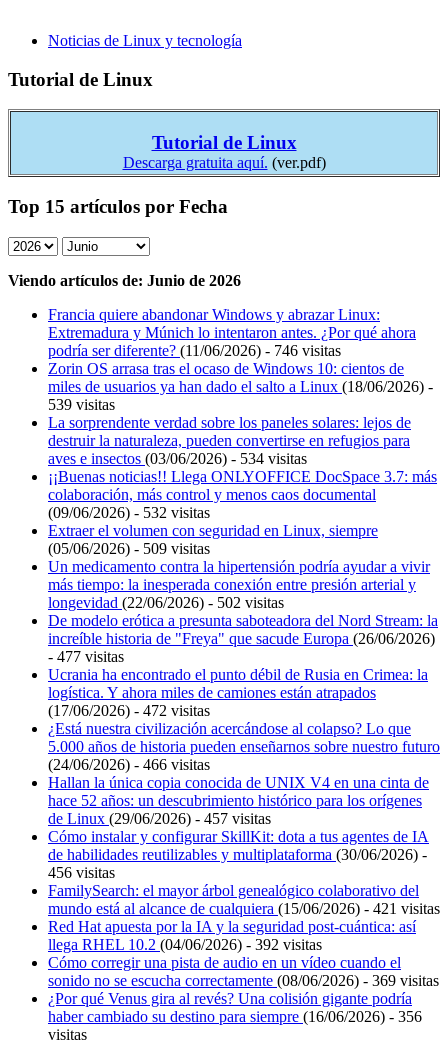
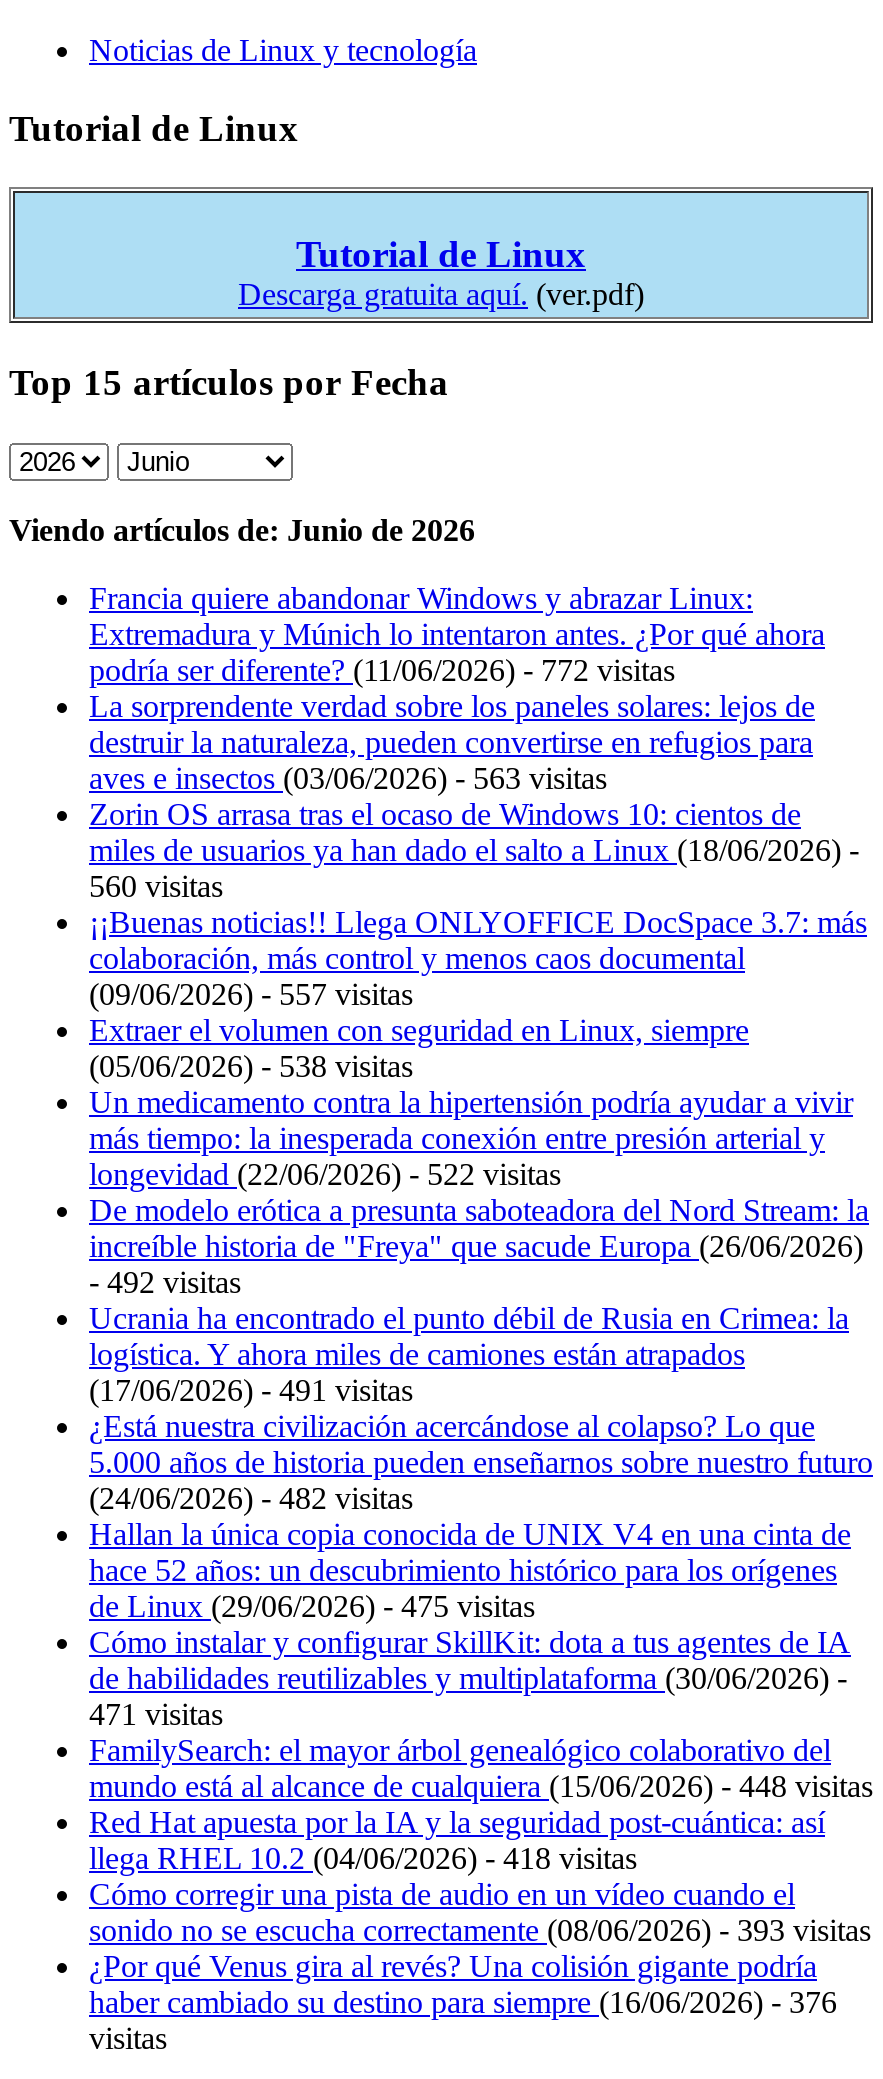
[48,342,341,359] podría ser diferente? (11/06/2026) - 746 visitas -> [89,652,675,794] podría ser diferente? (11/06/2026) - 772 visitas | aves e insectos (03/06/2026) - 563 visitas
moved [48,360,433,395] -> [89,796,859,866]: Zorin OS arrasa tras el ocaso de Windows 10: cientos de | miles de usuarios ya han dado el salto a Linux (18/06/2026) -
[48,396,307,467] 539 visitas | aves e insectos (03/06/2026) - 534 visitas -> [89,868,223,902] 560 visitas
moved [48,414,411,449] -> [89,688,815,758]: La sorprendente verdad sobre los paneles solares: lejos de | destruir la naturaleza, pueden convertirse en refugios para
[48,504,210,521] (09/06/2026) - 532 visitas -> [89,976,413,1010] (09/06/2026) - 557 visitas
[48,540,210,557] (05/06/2026) - 509 visitas -> [89,1048,413,1082] (05/06/2026) - 538 visitas
[48,594,284,611] longevidad (22/06/2026) - 502 visitas -> [89,1156,561,1190] longevidad (22/06/2026) - 522 visitas
[48,648,124,665] - 477 visitas -> [89,1264,241,1298] - 492 visitas
[48,702,210,719] (17/06/2026) - 472 visitas -> [89,1372,413,1406] (17/06/2026) - 491 visitas
[48,756,210,773] (24/06/2026) - 466 visitas -> [89,1480,413,1514] (24/06/2026) - 482 visitas
[48,810,271,827] de Linux (29/06/2026) - 457 visitas -> [89,1588,535,1622] de Linux (29/06/2026) - 475 visitas
[48,864,115,881] 456 visitas -> [89,1696,223,1730] 471 visitas
[48,900,440,917] mundo está al alcance de cualquiera (15/06/2026) - 421 visitas -> [89,1768,873,1802] mundo está al alcance de cualquiera (15/06/2026) - 448 visitas
[48,936,322,953] llega RHEL 10.2(04/06/2026) - 392 visitas -> [89,1840,637,1874] llega RHEL 10.2(04/06/2026) - 418 visitas
[48,972,439,989] sonido no se escucha correctamente (08/06/2026) - 369 visitas -> [89,1912,871,1946] sonido no se escucha correctamente (08/06/2026) - 393 visitas
[48,1008,422,1025] haber cambiado su destino para siempre (16/06/2026) - 356 -> [89,1984,837,2018] haber cambiado su destino para siempre (16/06/2026) - 376

